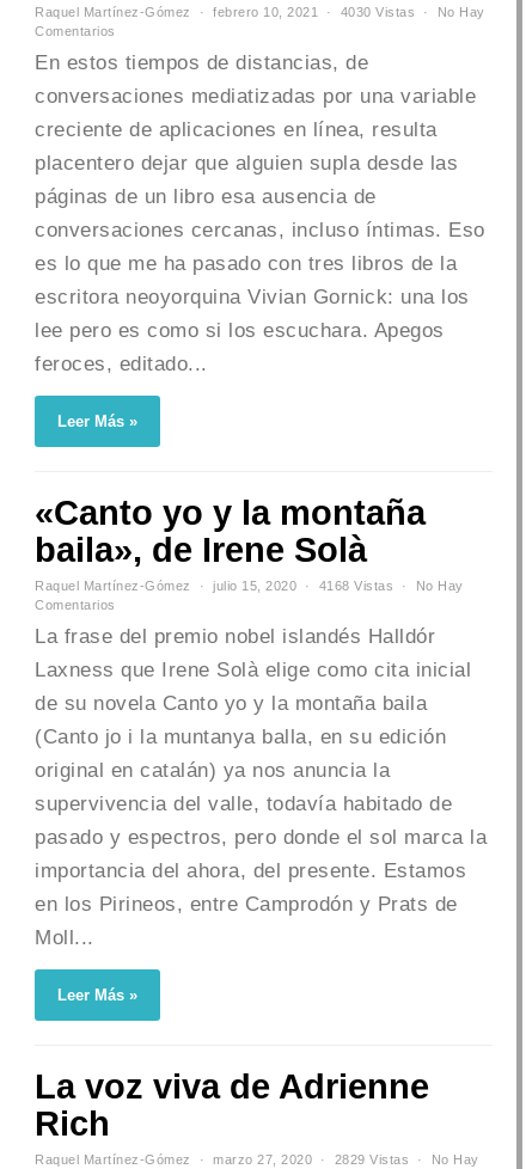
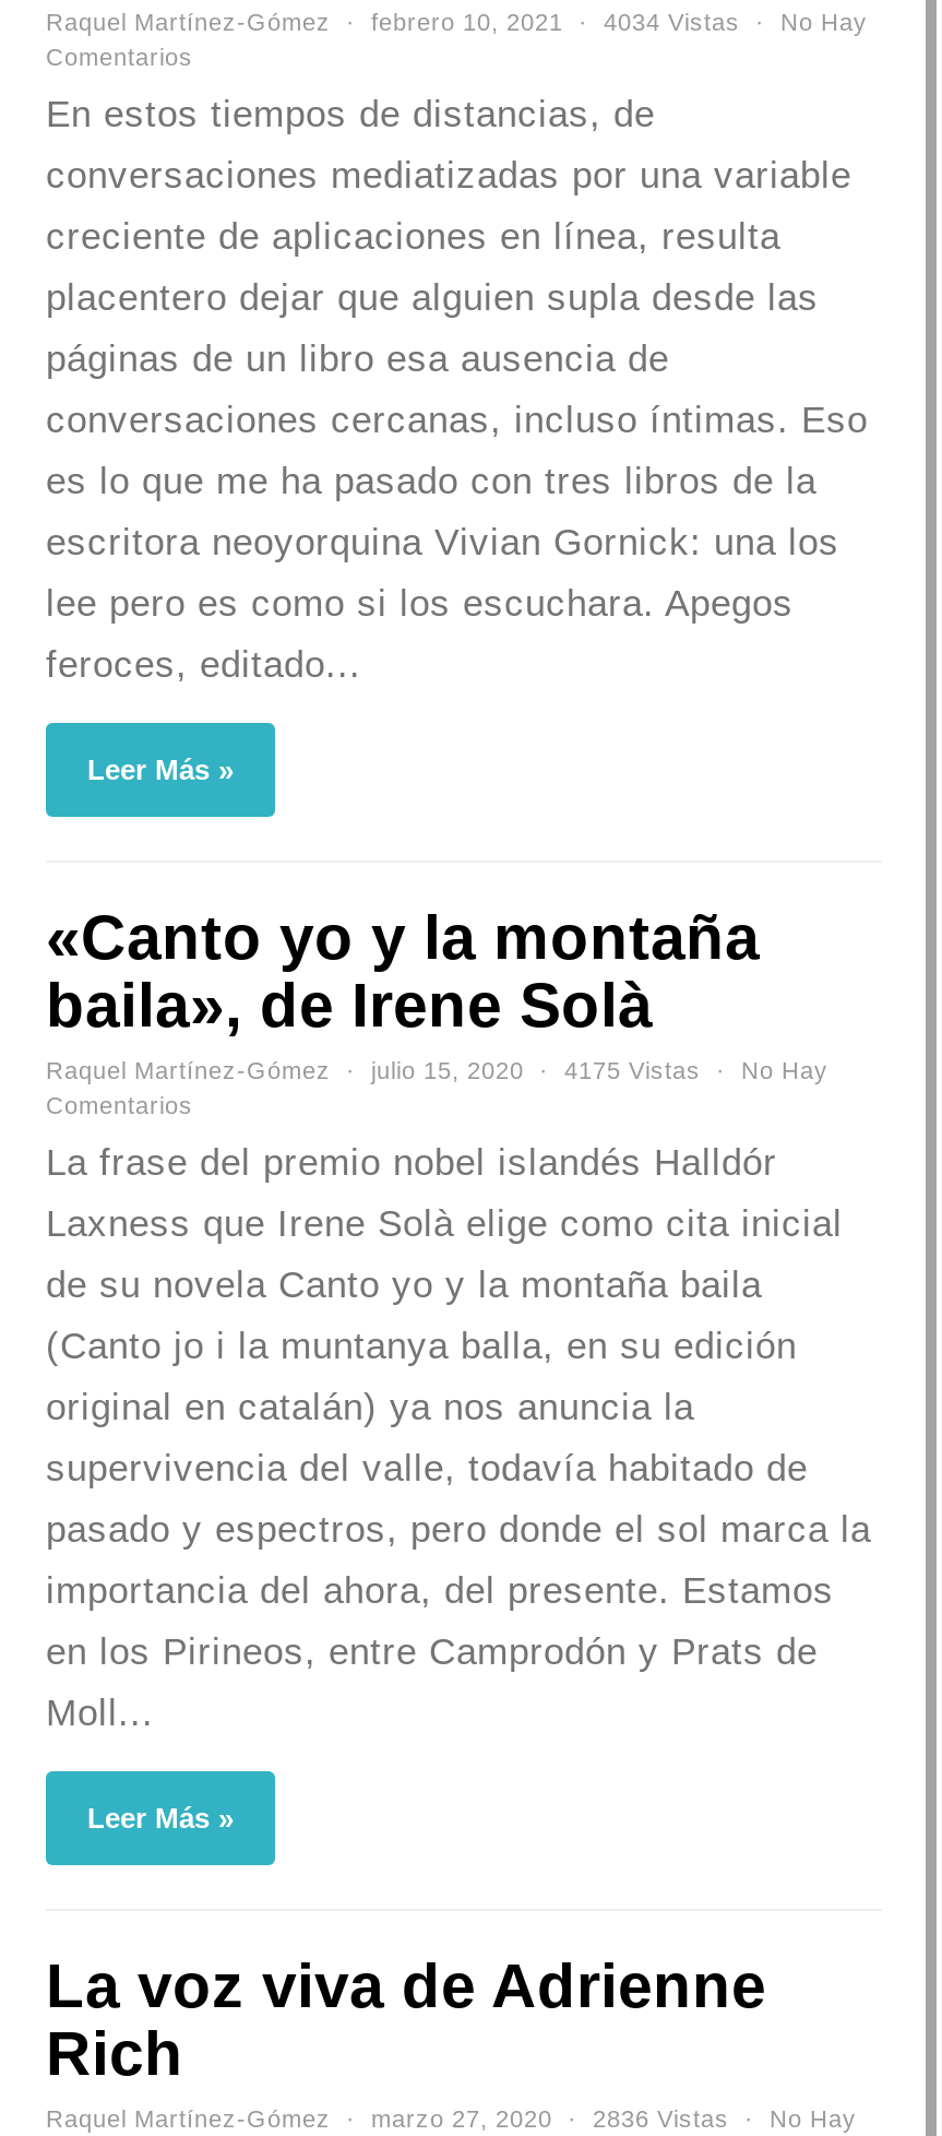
[35,5,485,19] Raquel Martínez-Gómez febrero 10, 2021 4030 Vistas No Hay -> [46,9,868,35] Raquel Martínez-Gómez febrero 10, 2021 4034 Vistas No Hay
[35,579,463,593] Raquel Martínez-Gómez julio 15, 2020 4168 Vistas No Hay -> [46,1057,828,1083] Raquel Martínez-Gómez julio 15, 2020 4175 Vistas No Hay
[35,1152,479,1167] Raquel Martínez-Gómez marzo 27, 2020 2829 Vistas No Hay -> [46,2105,857,2132] Raquel Martínez-Gómez marzo 27, 2020 2836 Vistas No Hay

